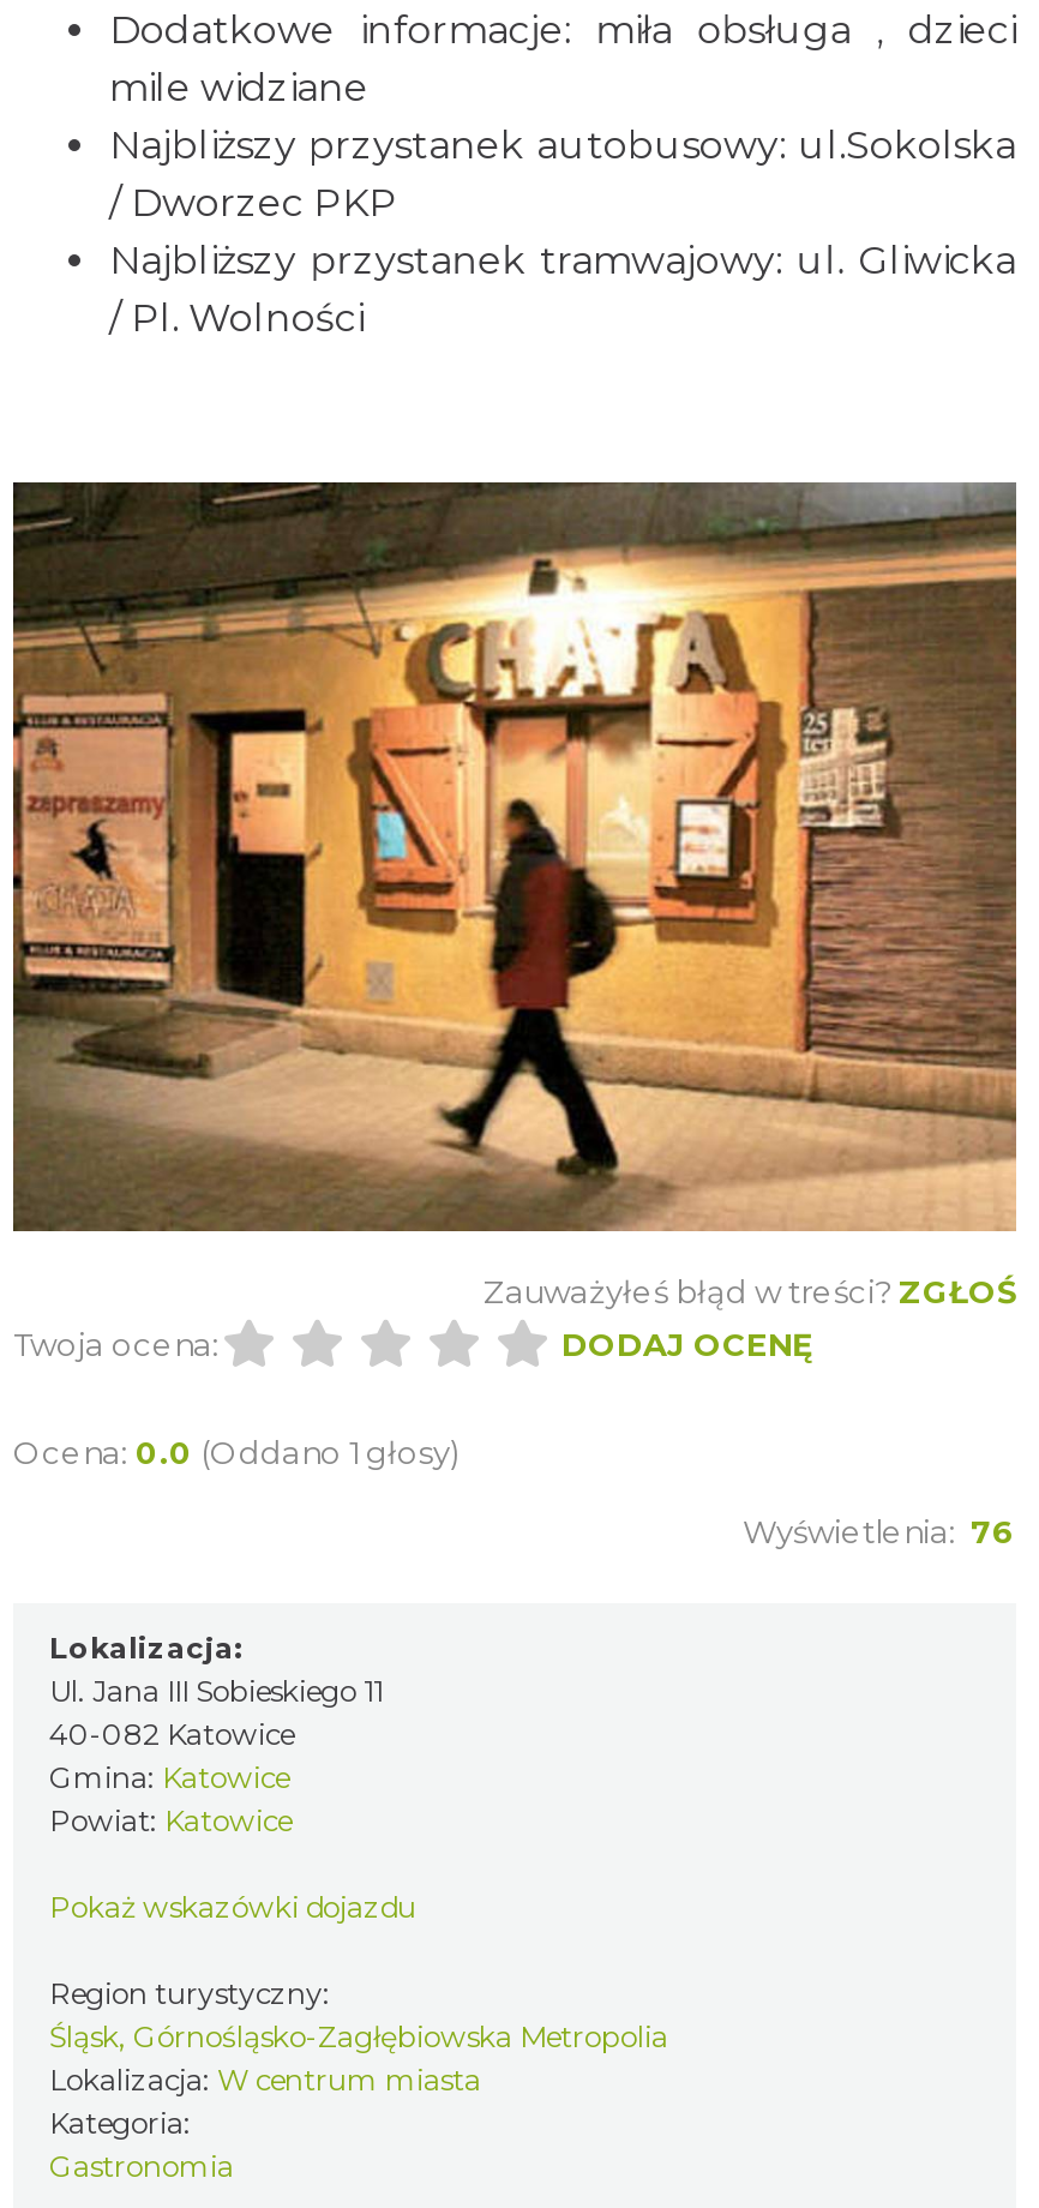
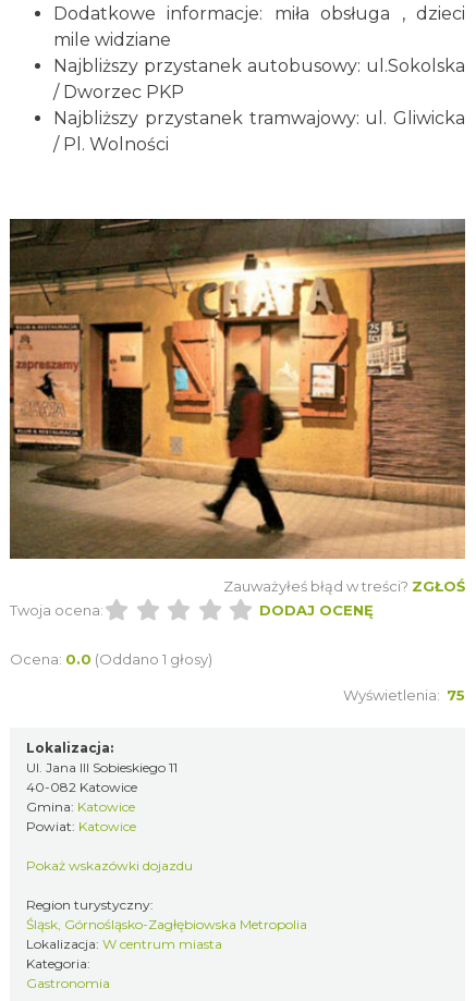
[743,1512,1016,1550] Wyświetlenia: 76 -> [343,686,465,703] Wyświetlenia: 75

